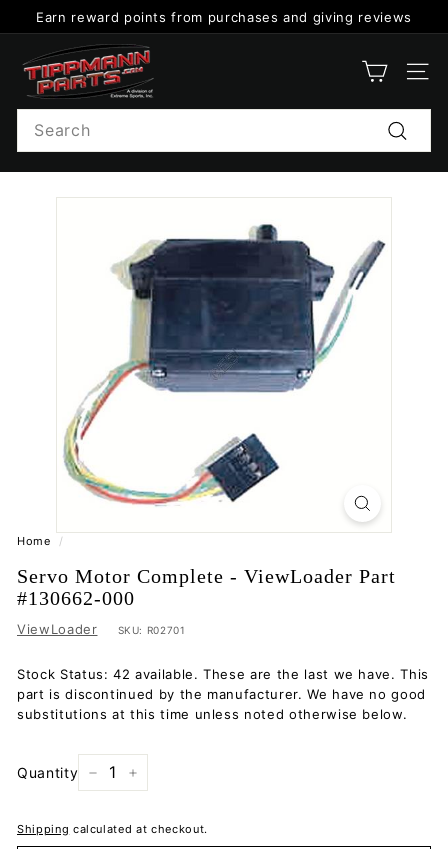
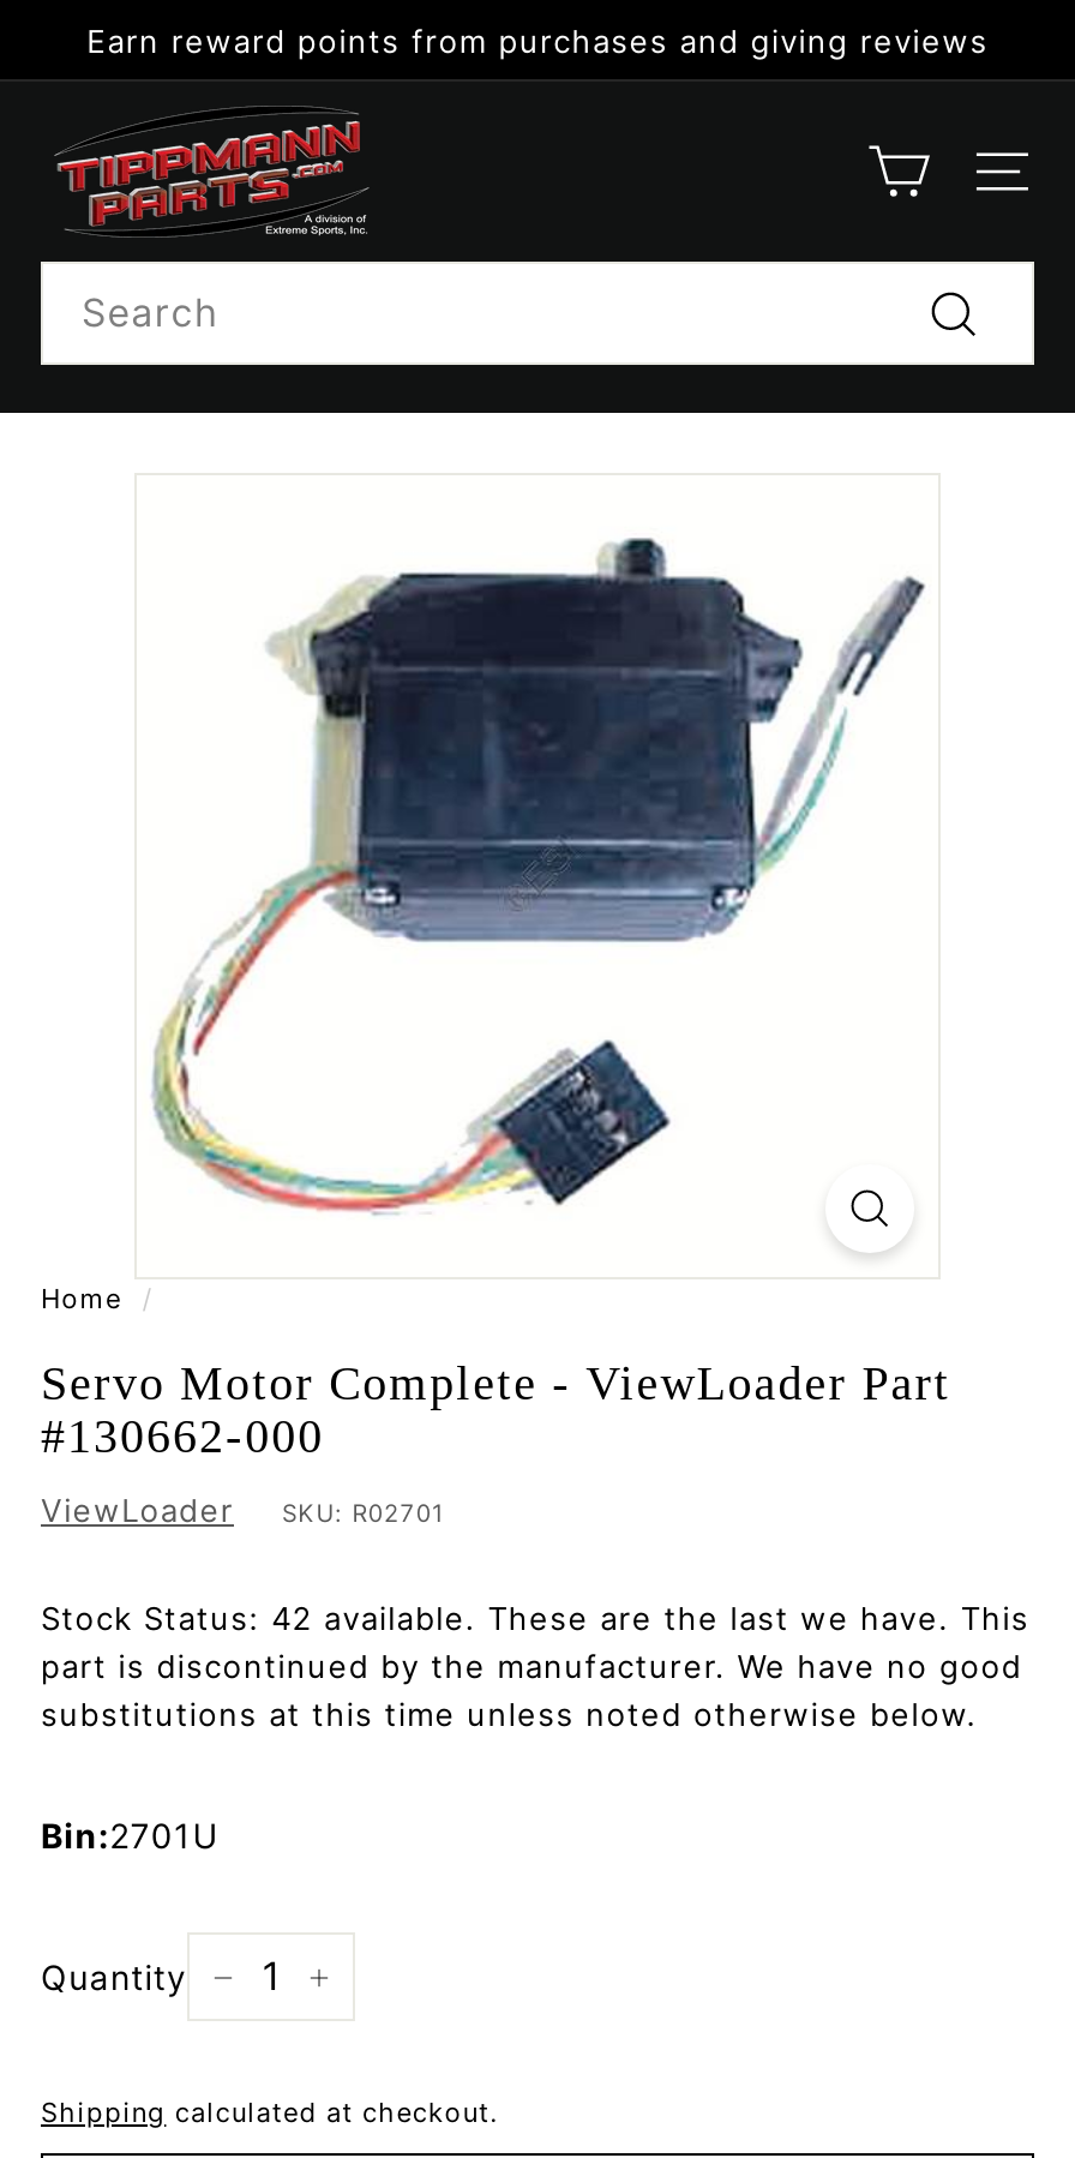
none -> [41,1815,218,1856] Bin: 2701 U

